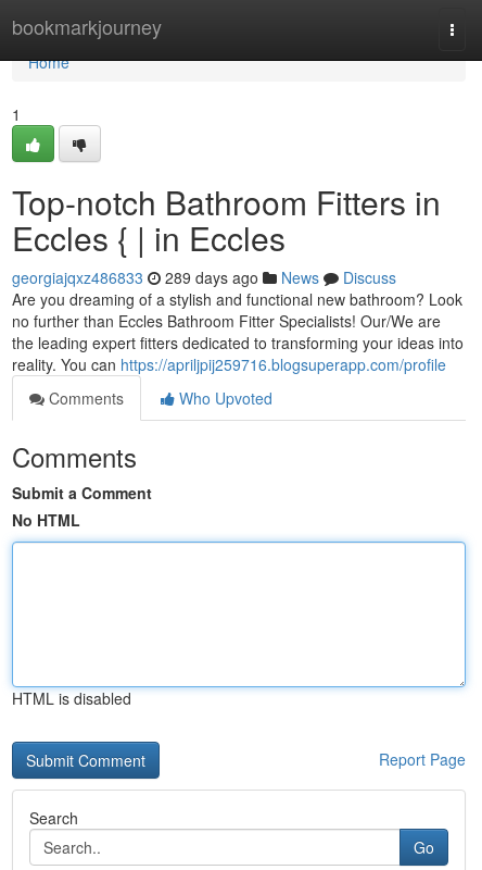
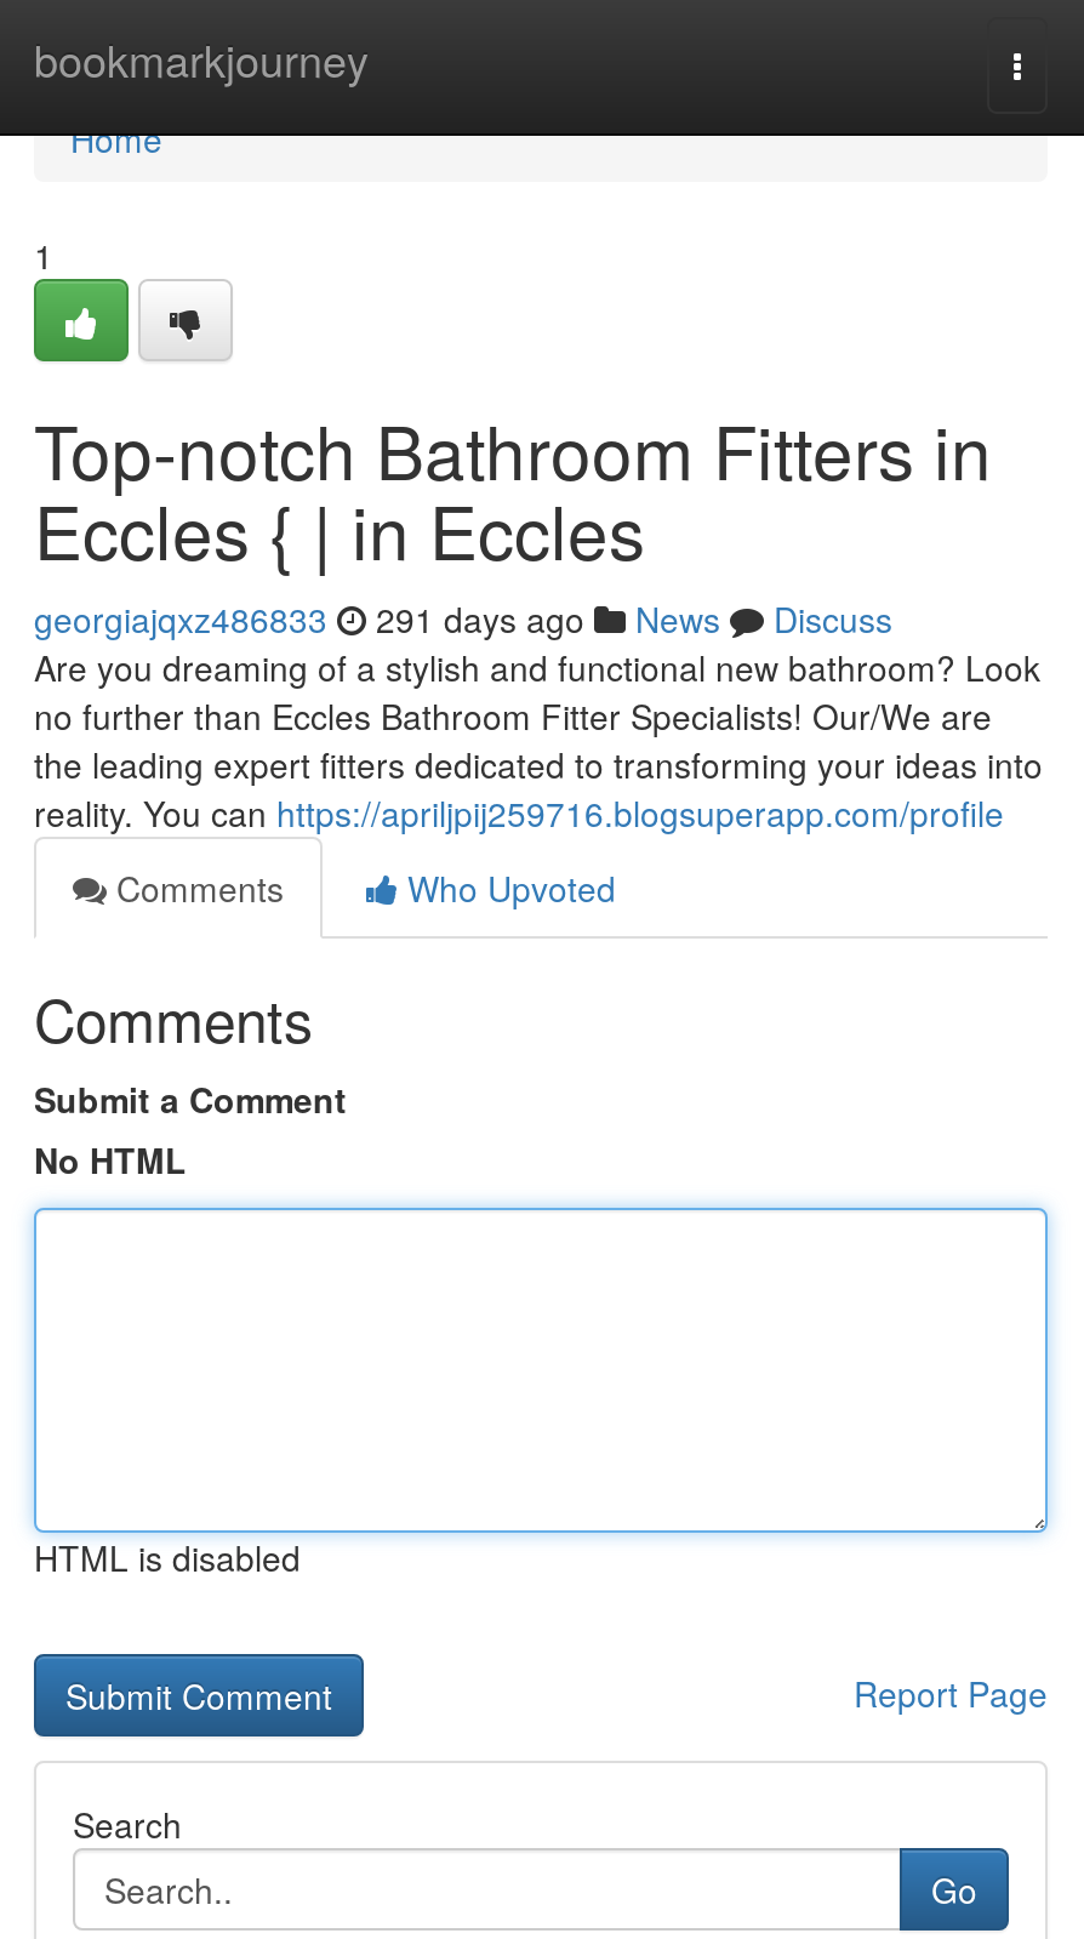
[12,266,396,288] georgiajqxz486833 289 days ago News Discuss -> [34,594,892,643] georgiajqxz486833 291 days ago News Discuss

